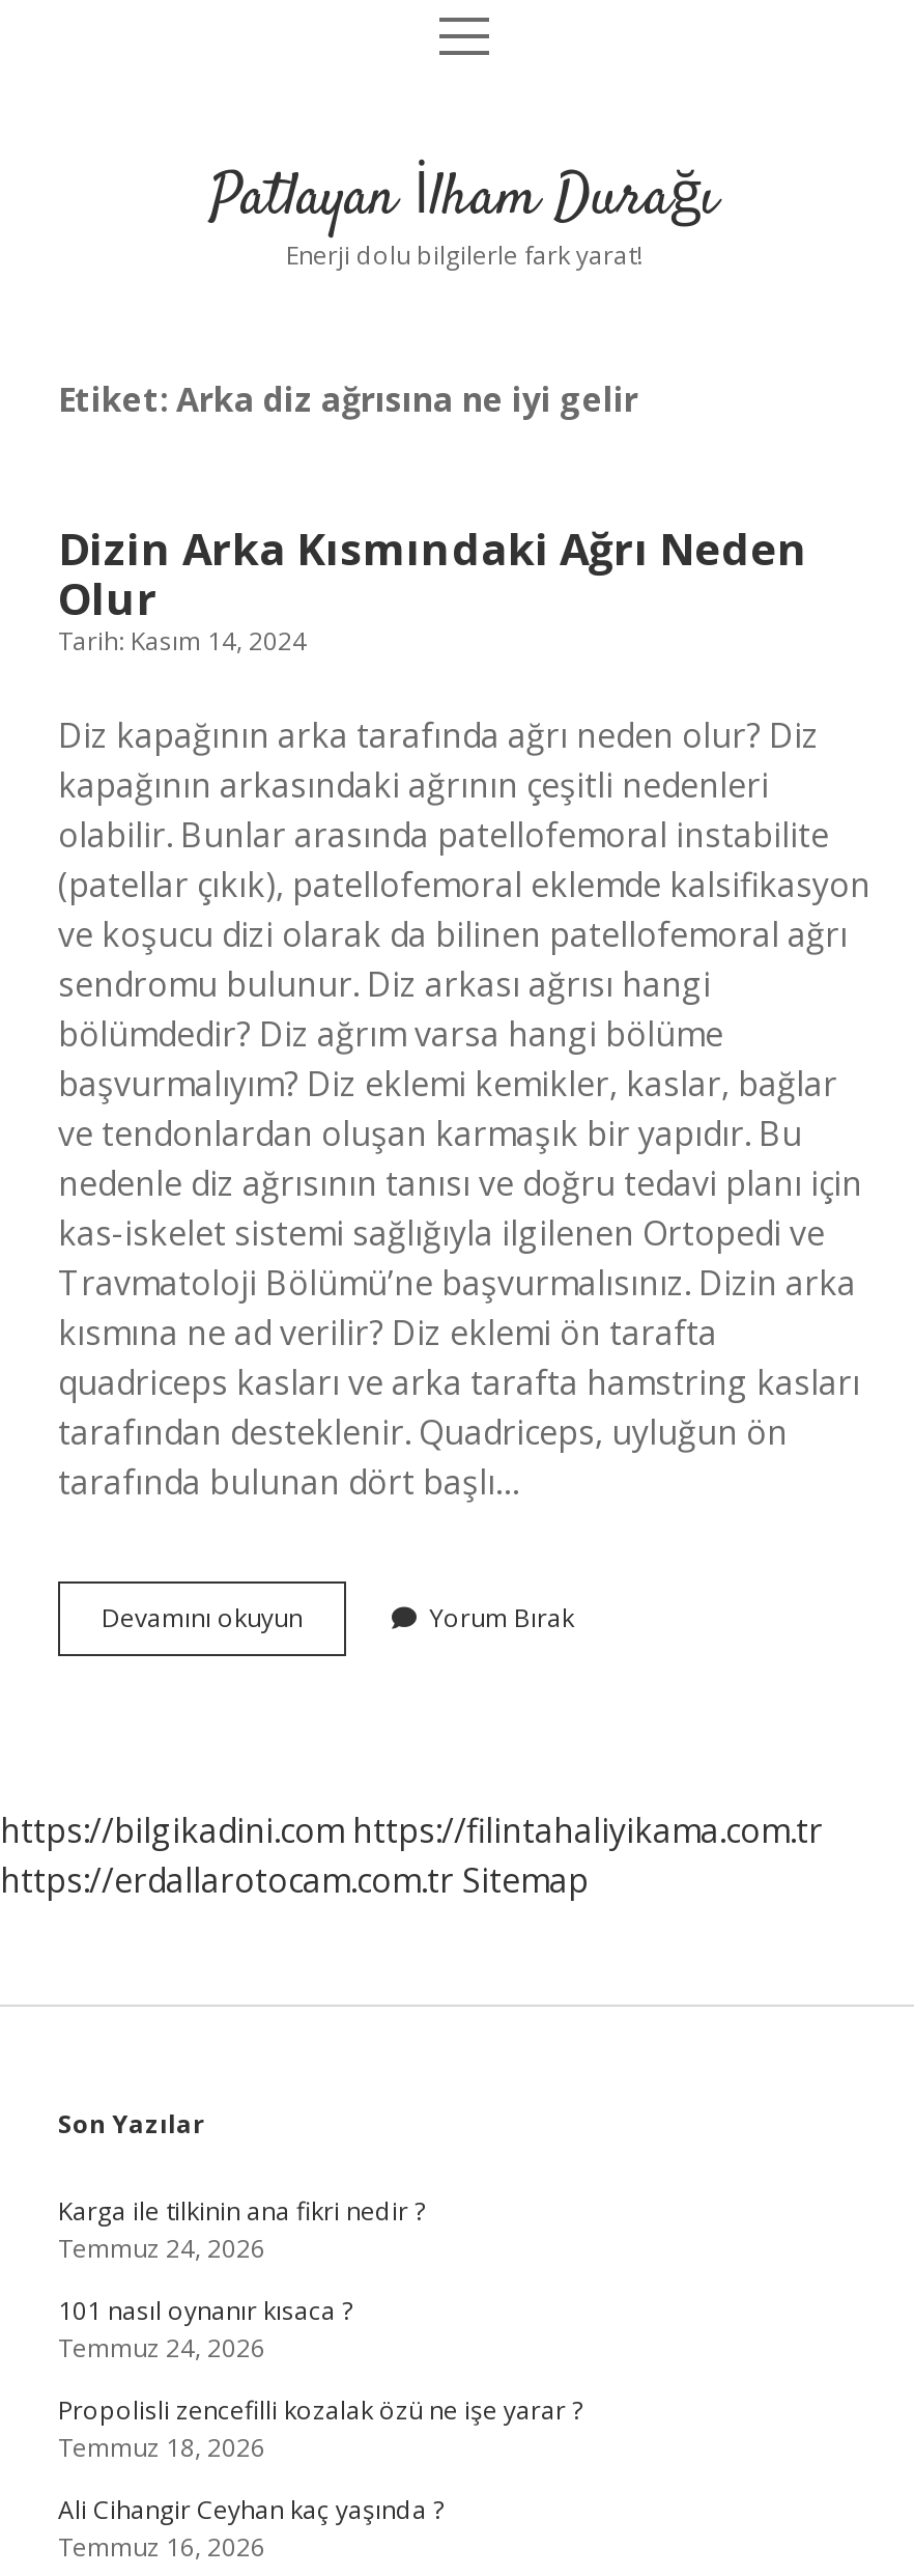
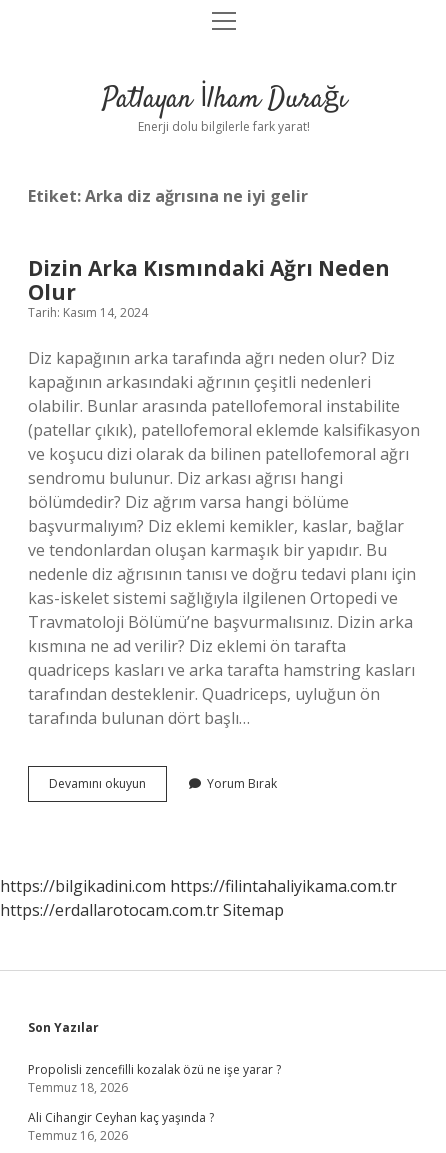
[58,2193,425,2365] Karga ile tilkinin ana fikri nedir ? | Temmuz 24, 2026 | 101 nasıl oynanır kısaca ? | Temmuz 24, 2026 -> none

